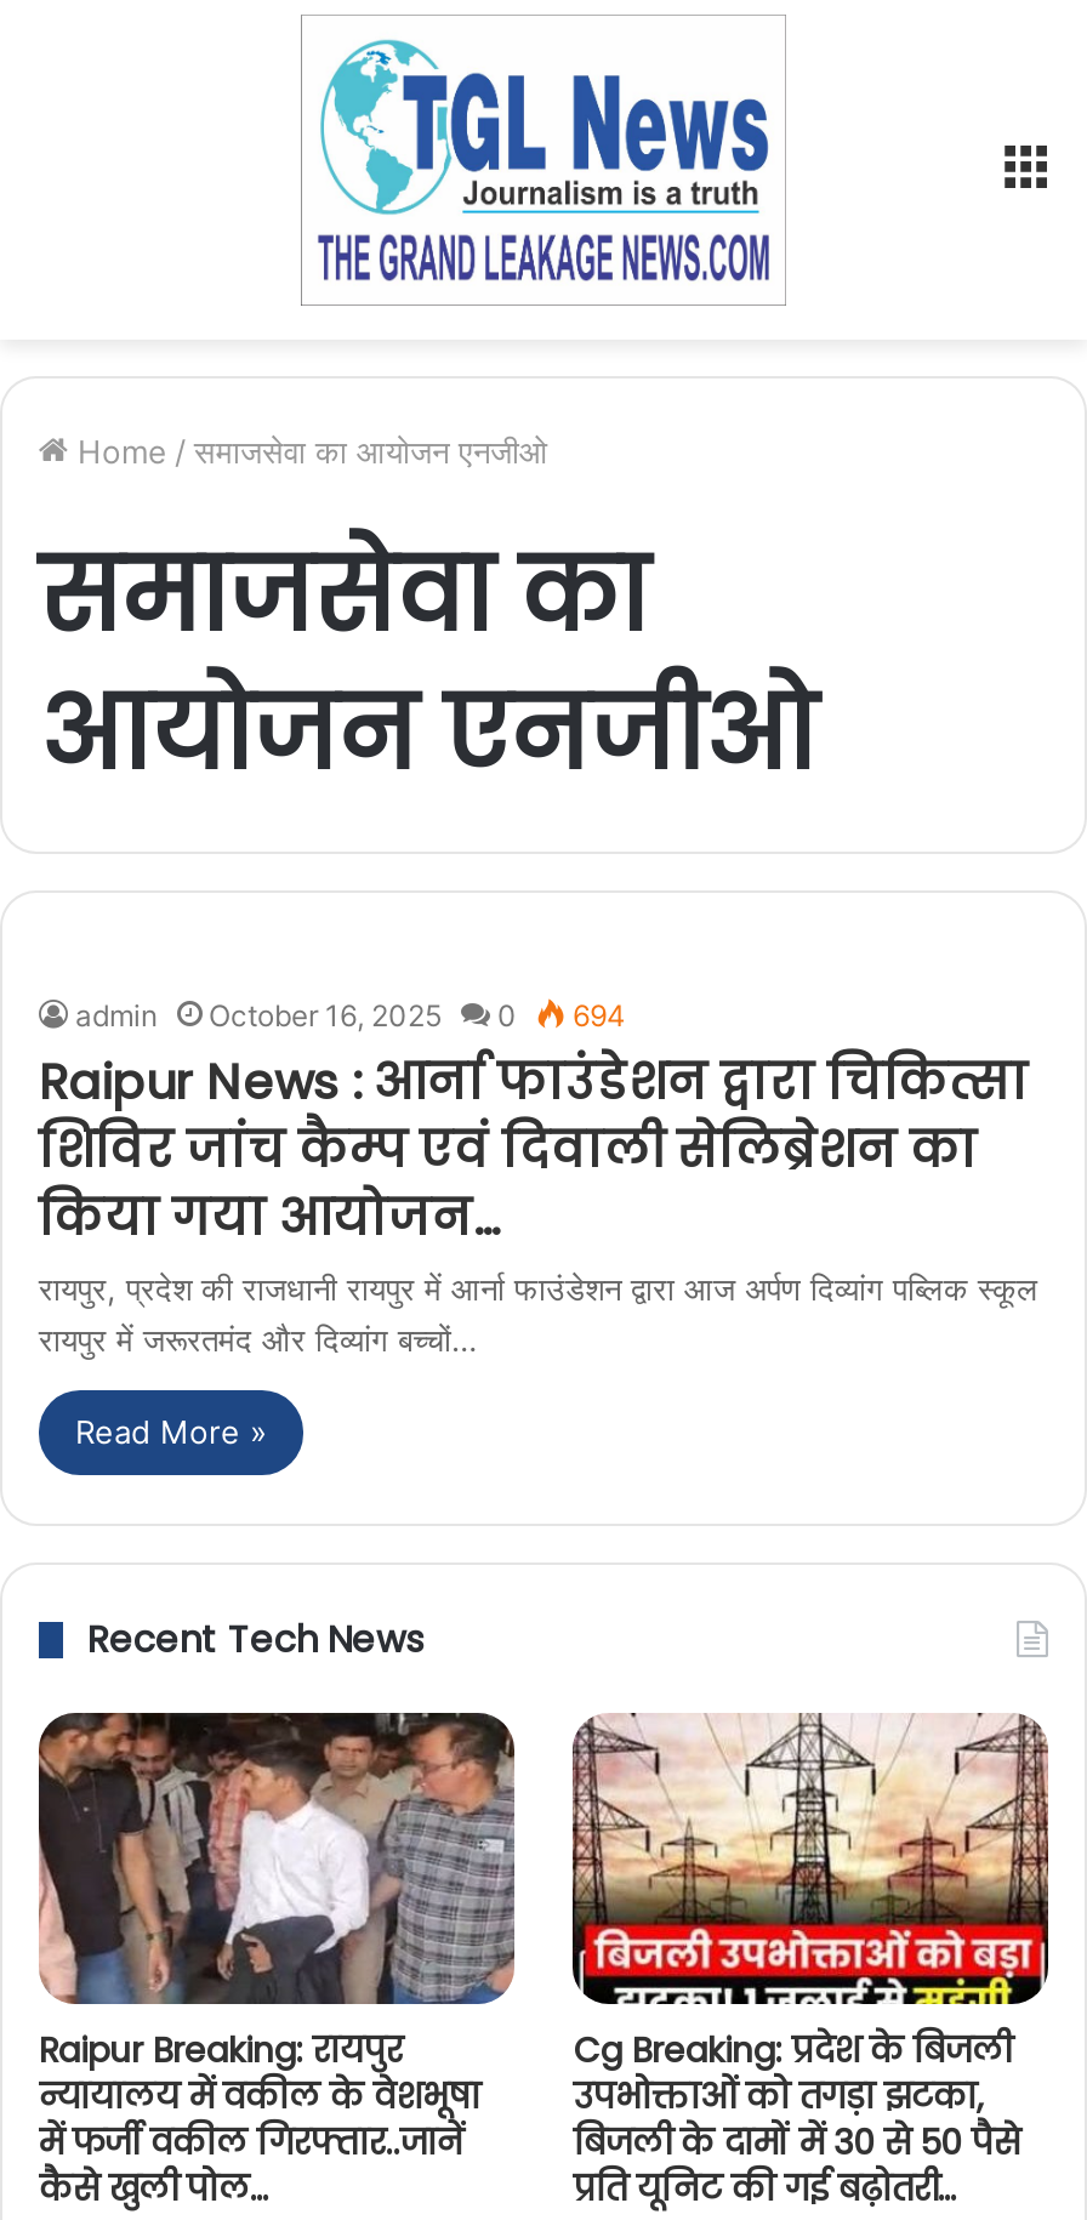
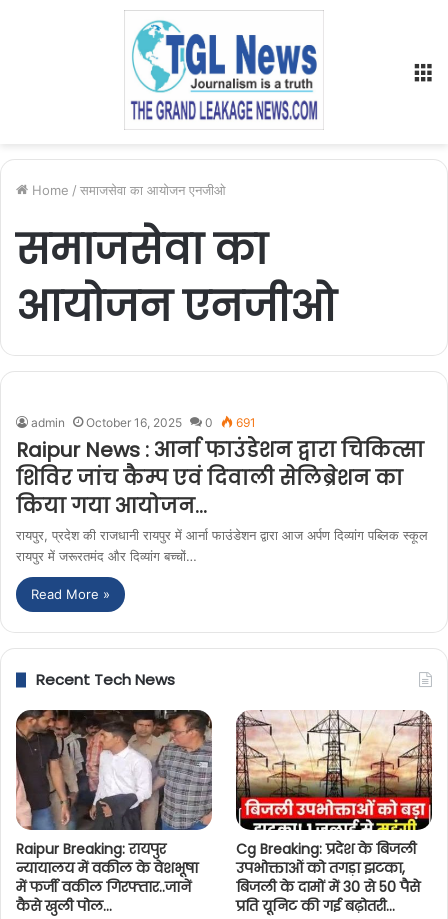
[75,998,626,1034] admin October 16, 2025 0 694 -> [31,415,256,430] admin October 16, 2025 0 691

